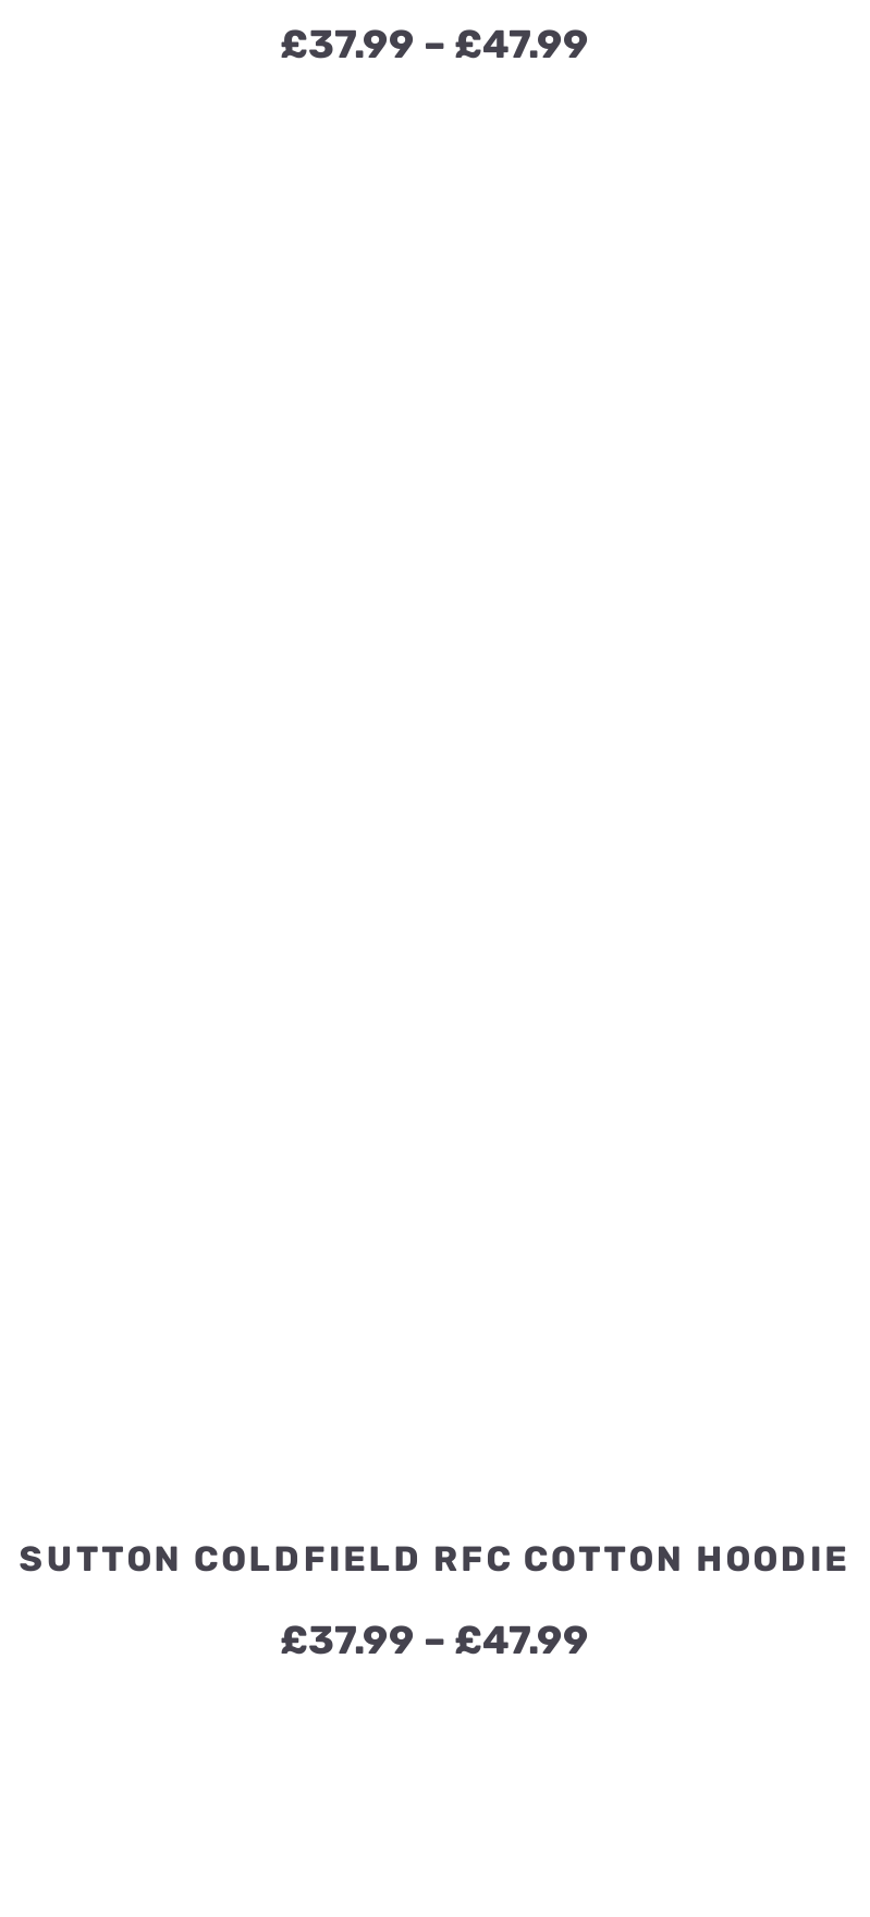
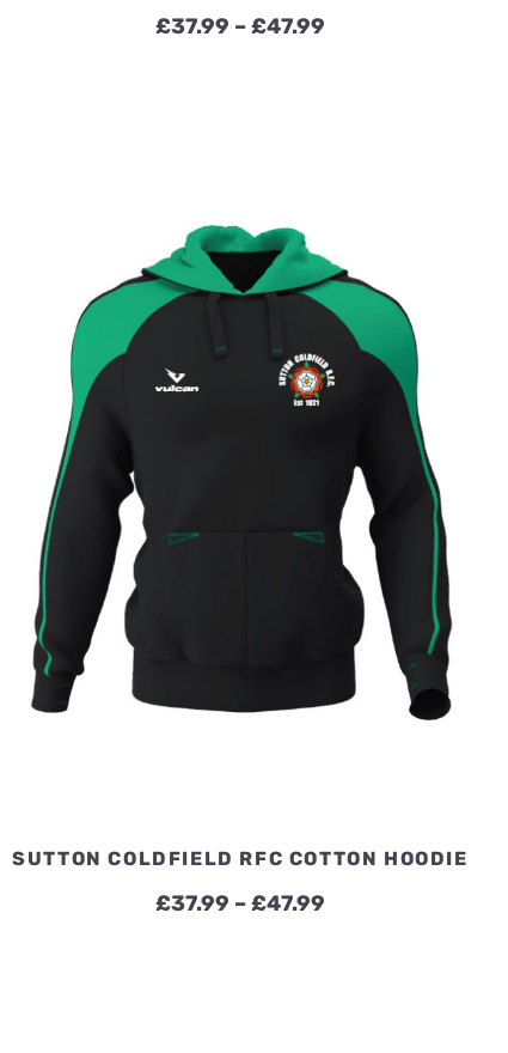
none -> [30,224,453,722] [image]

